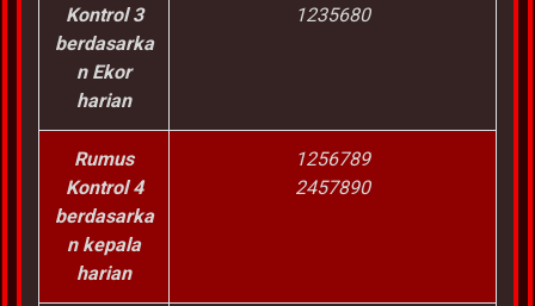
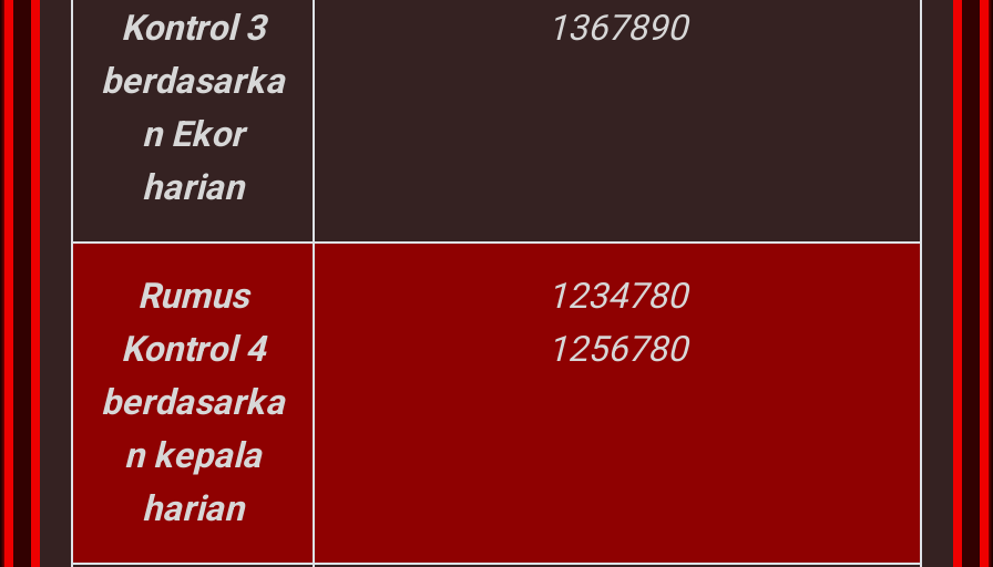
[295,4,370,26] 1235680 -> [547,7,687,49] 1367890
[295,148,370,170] 1256789 -> [547,275,687,317] 1234780
[295,176,370,199] 2457890 -> [547,328,687,370] 1256780

